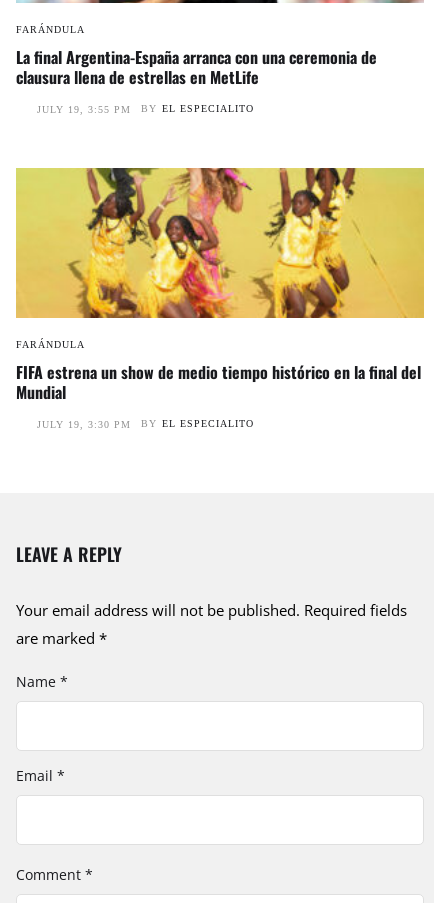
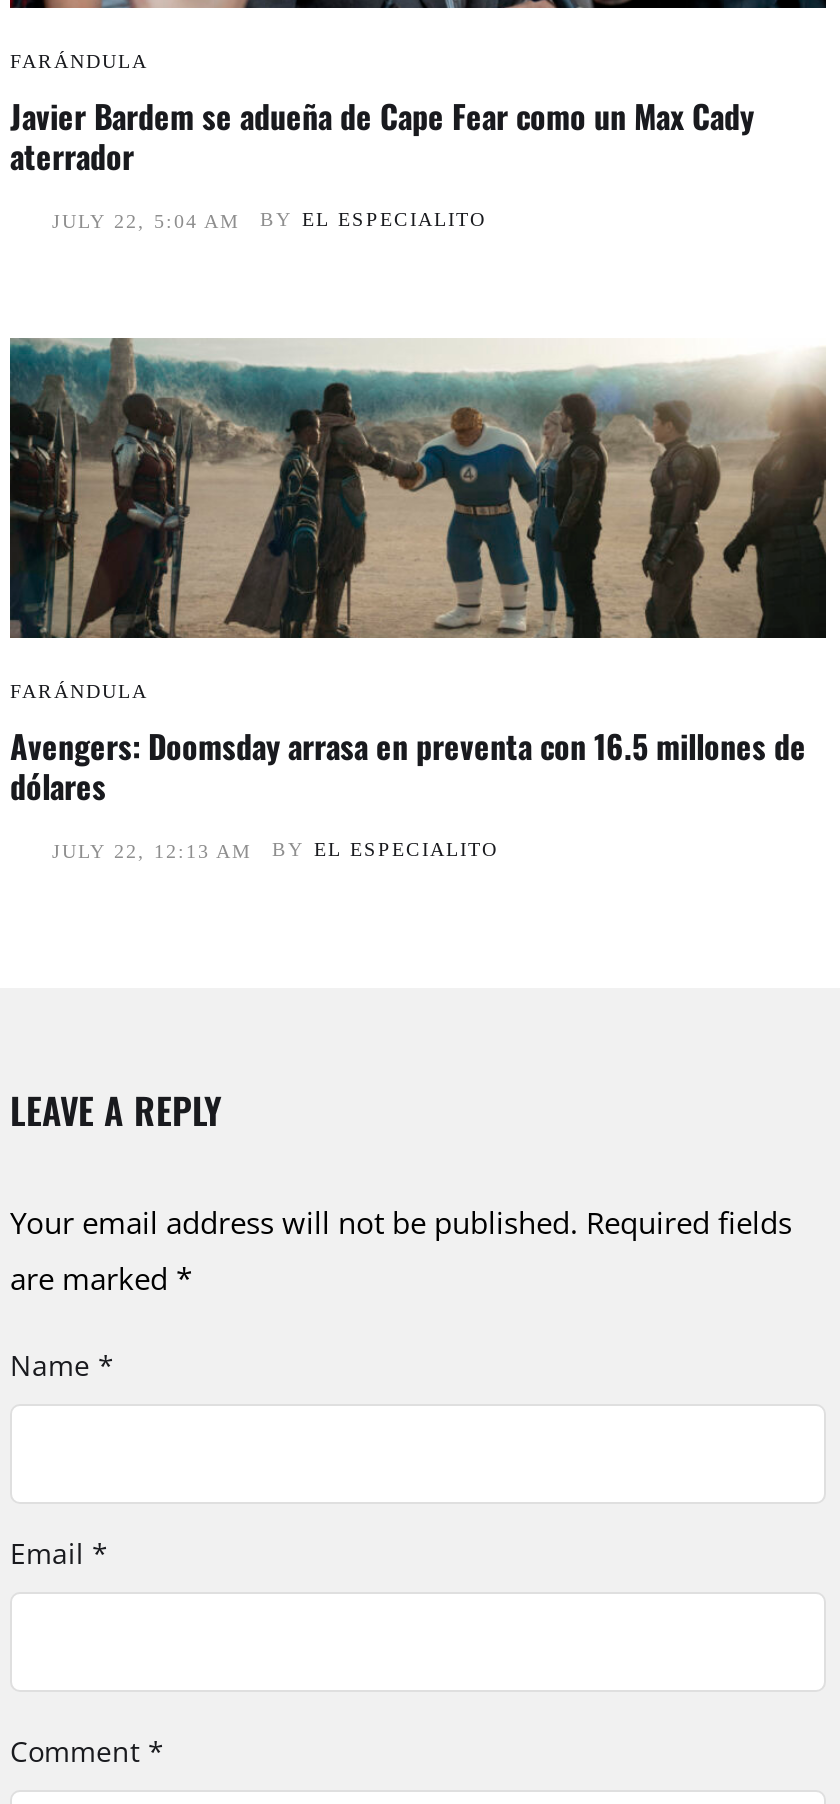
[16,45,377,89] La final Argentina-España arranca con una ceremonia de | clausura llena de estrellas en MetLife -> [10,91,754,179] Javier Bardem se adueña de Cape Fear como un Max Cady | aterrador
[37,103,254,115] JULY 19, 3:55 PM BY EL ESPECIALITO -> [52,207,486,231] JULY 22, 5:04 AM BY EL ESPECIALITO
[15,167,425,319] [image] -> [8,336,828,640] [image]
[16,360,421,404] FIFA estrena un show de medio tiempo histórico en la final del | Mundial -> [10,721,806,809] Avengers: Doomsday arrasa en preventa con 16.5 millones de | dólares
[37,418,254,430] JULY 19, 3:30 PM BY EL ESPECIALITO -> [52,837,498,861] JULY 22, 12:13 AM BY EL ESPECIALITO

